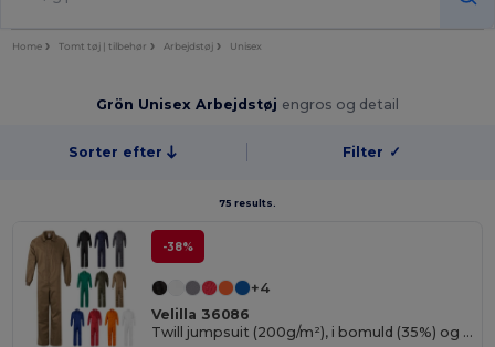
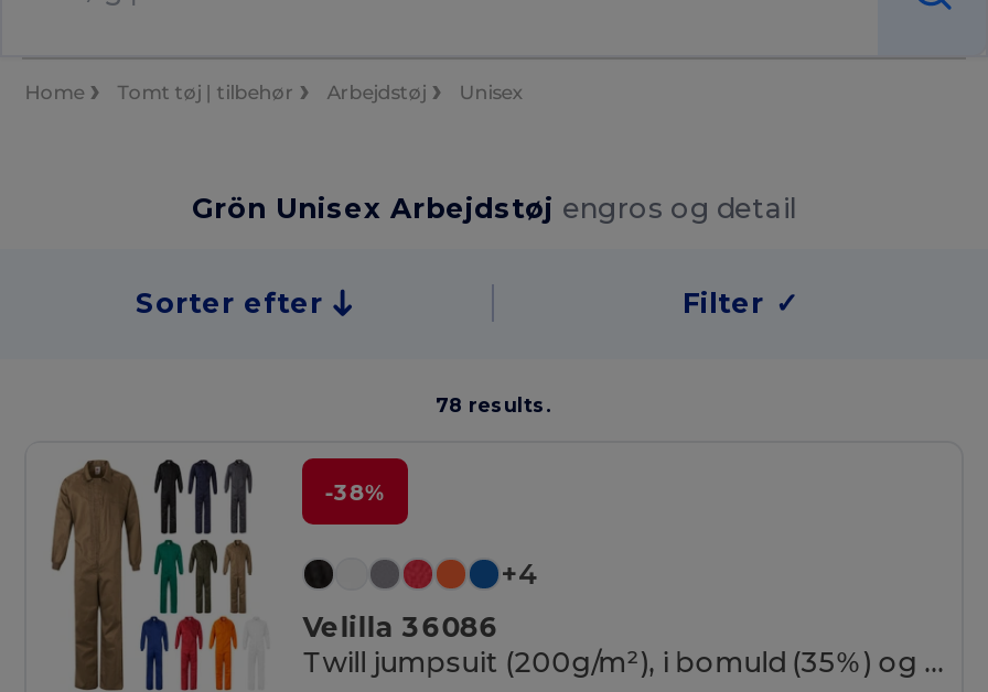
[219,197,276,208] 75 results. -> [436,393,552,415] 78 results.

